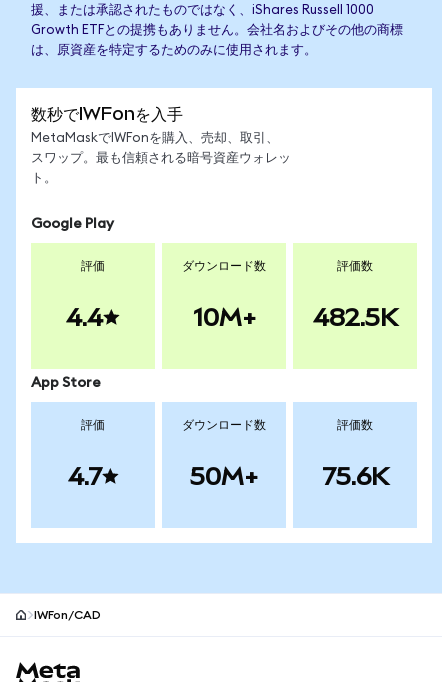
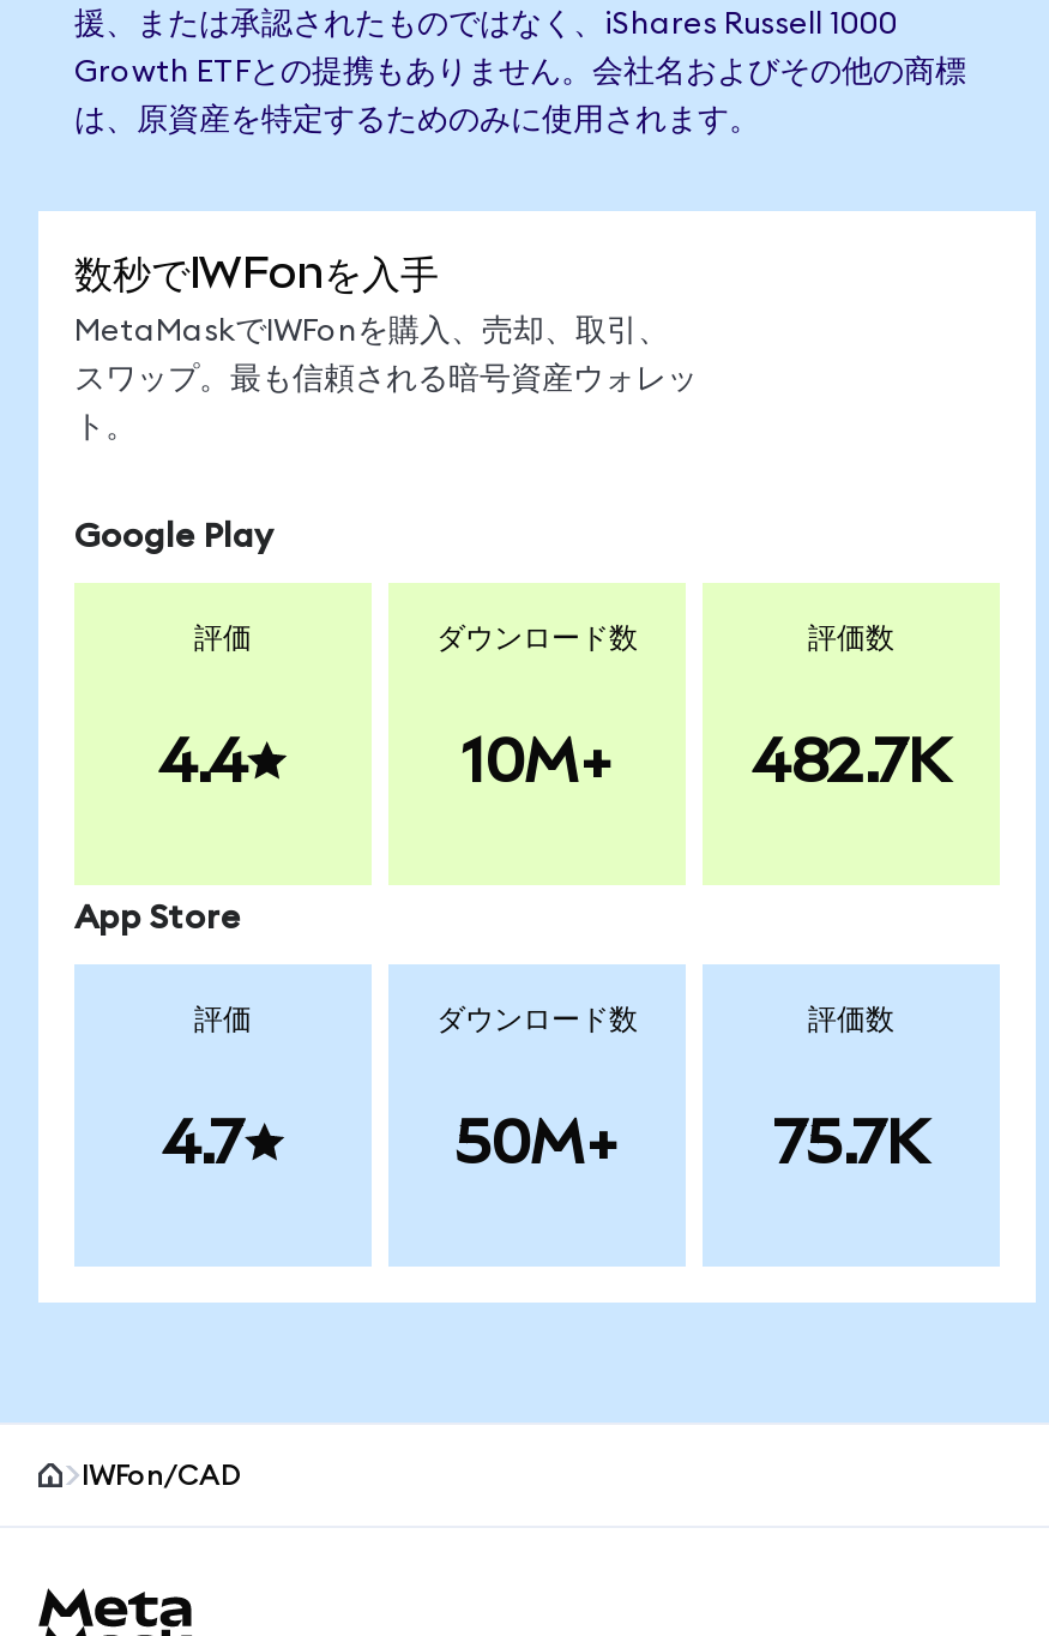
[312,303,397,331] 482.5K -> [752,727,951,794] 482.7K
[321,462,388,490] 75.6K -> [773,1108,929,1175] 75.7K

